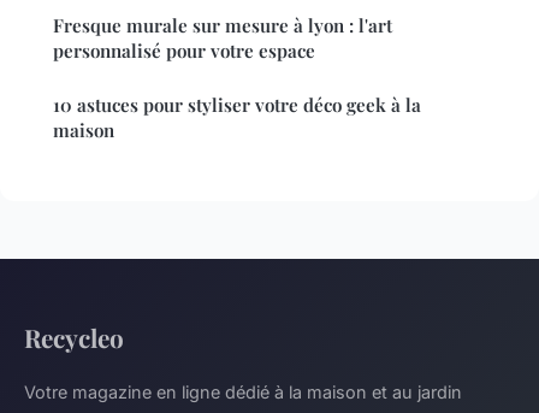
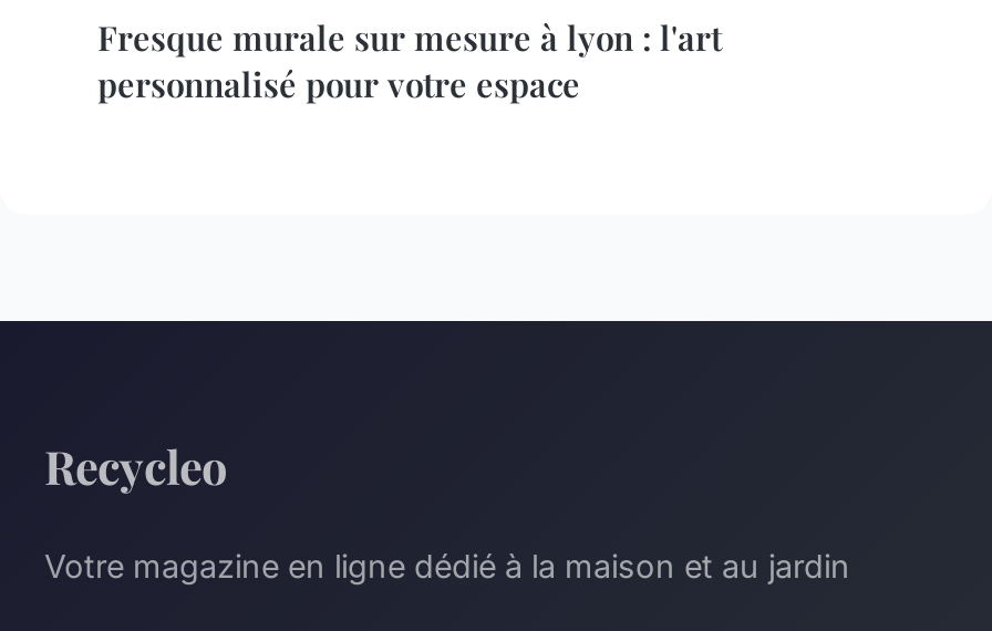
[53,93,421,142] 10 astuces pour styliser votre déco geek à la | maison -> none

